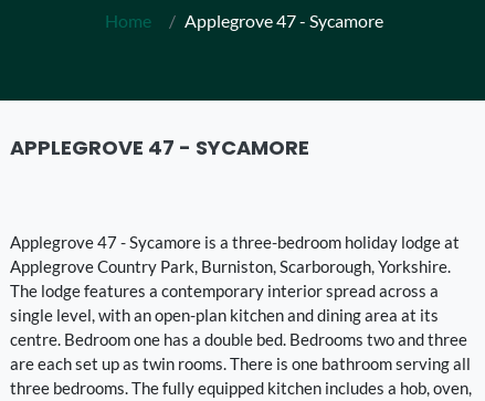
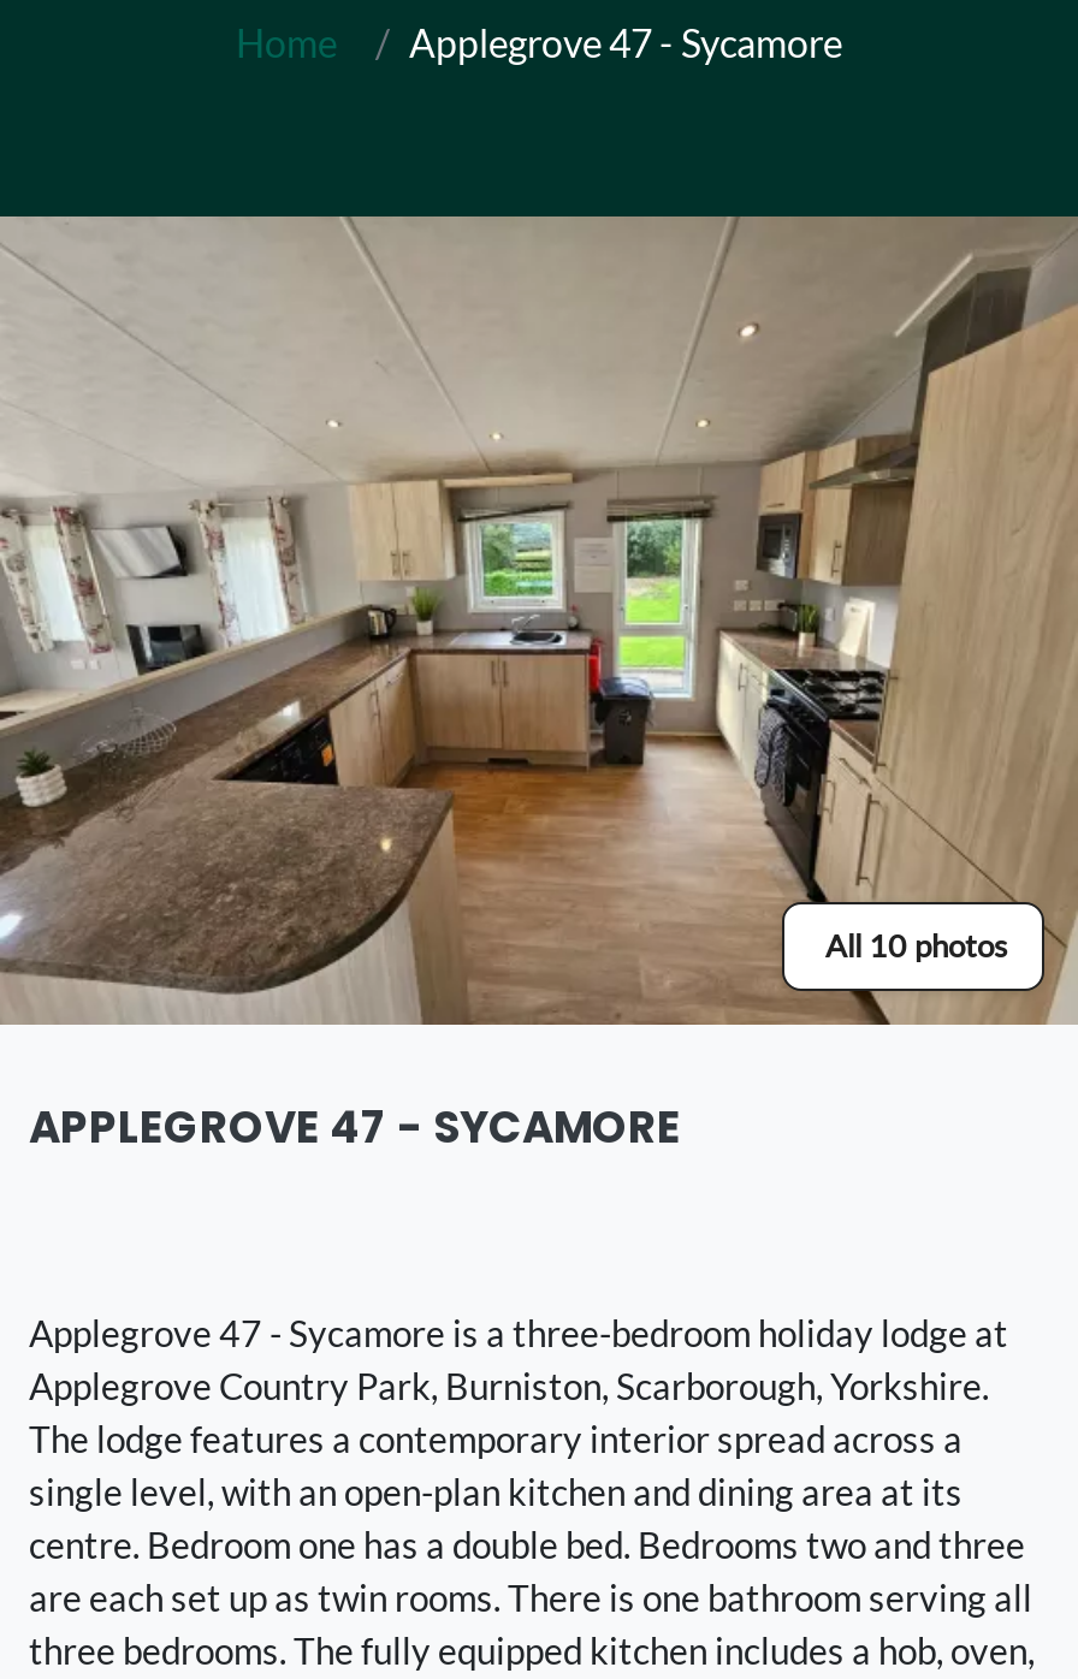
none -> [7,214,1071,1027] [image] | All 10 photos

